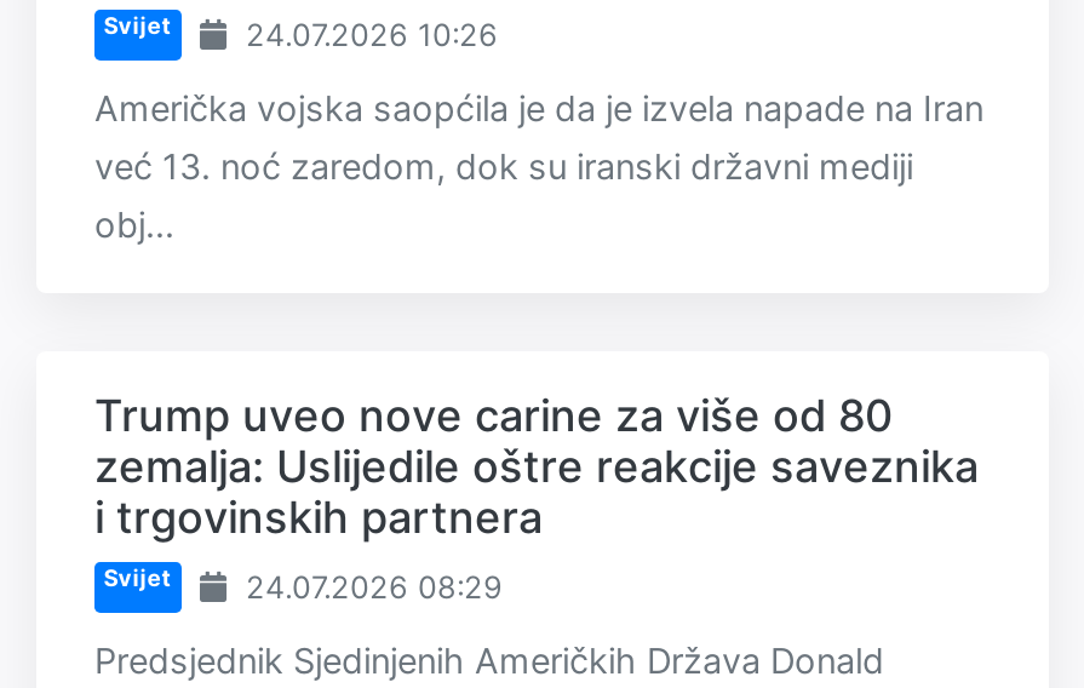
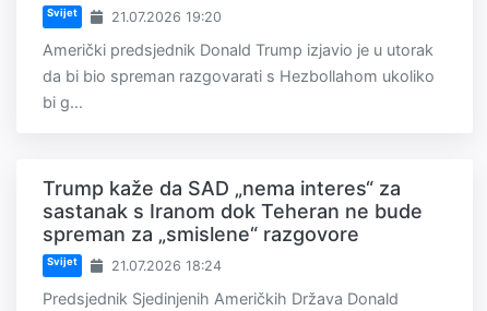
[236,16,498,53] 24.07.2026 10:26 -> [106,9,221,25] 21.07.2026 19:20
[94,87,983,244] Američka vojska saopćila je da je izvela napade na Iran | već 13. noć zaredom, dok su iranski državni mediji | obj... -> [43,40,435,111] Američki predsjednik Donald Trump izjavio je u utorak | da bi bio spreman razgovarati s Hezbollahom ukoliko | bi g...
[94,390,979,542] Trump uveo nove carine za više od 80 | zemalja: Uslijedile oštre reakcije saveznika | i trgovinskih partnera -> [43,177,423,245] Trump kaže da SAD „nema interes“ za | sastanak s Iranom dok Teheran ne bude | spreman za „smislene“ razgovore
[236,569,503,605] 24.07.2026 08:29 -> [106,257,221,274] 21.07.2026 18:24

